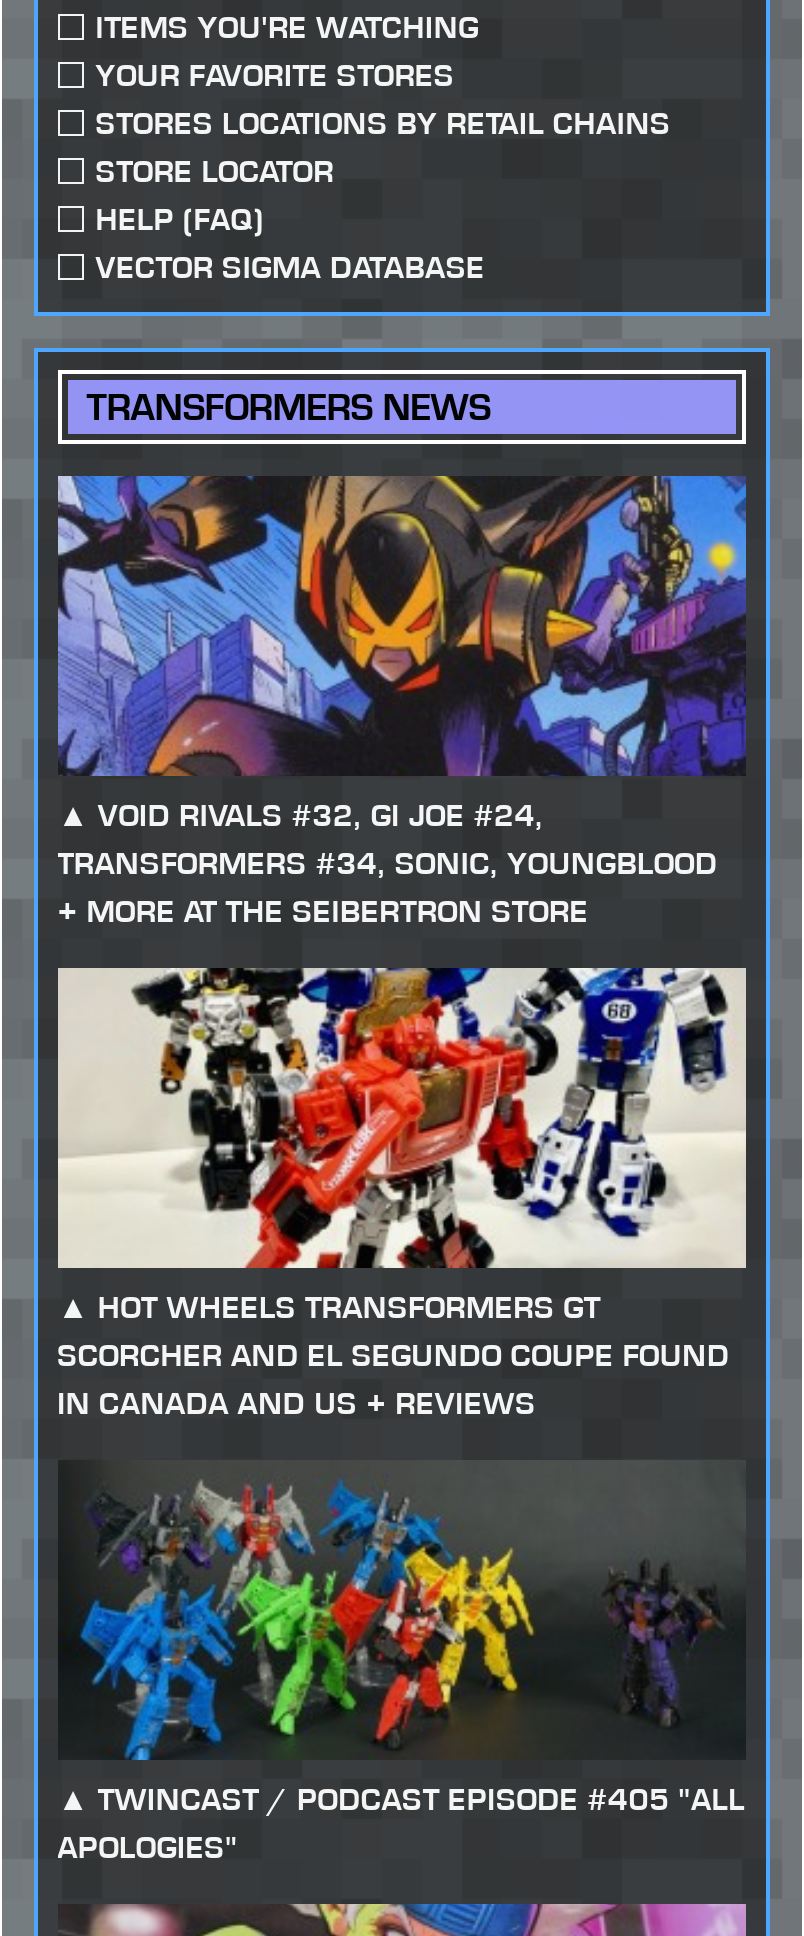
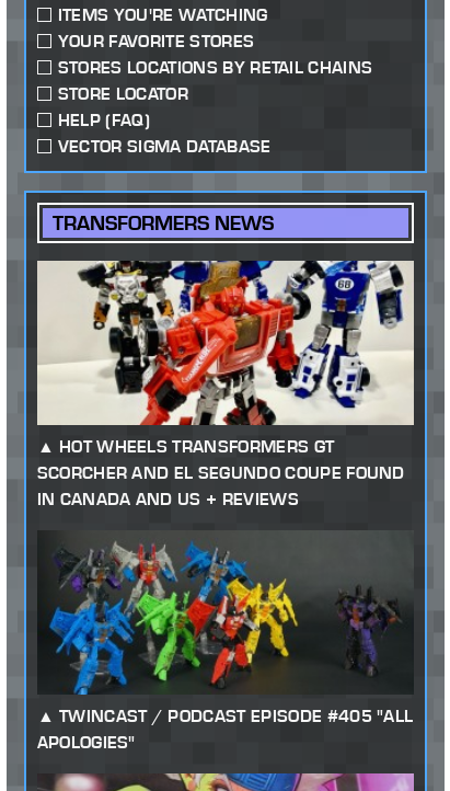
[56,474,748,930] [image] | VOID RIVALS #32, GI JOE #24, | TRANSFORMERS #34, SONIC, YOUNGBLOOD | + MORE AT THE SEIBERTRON STORE -> none

